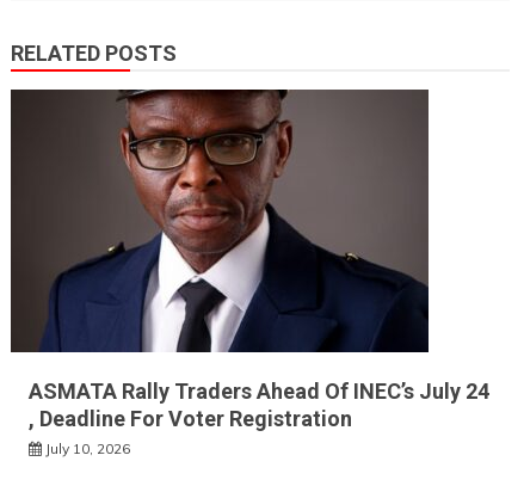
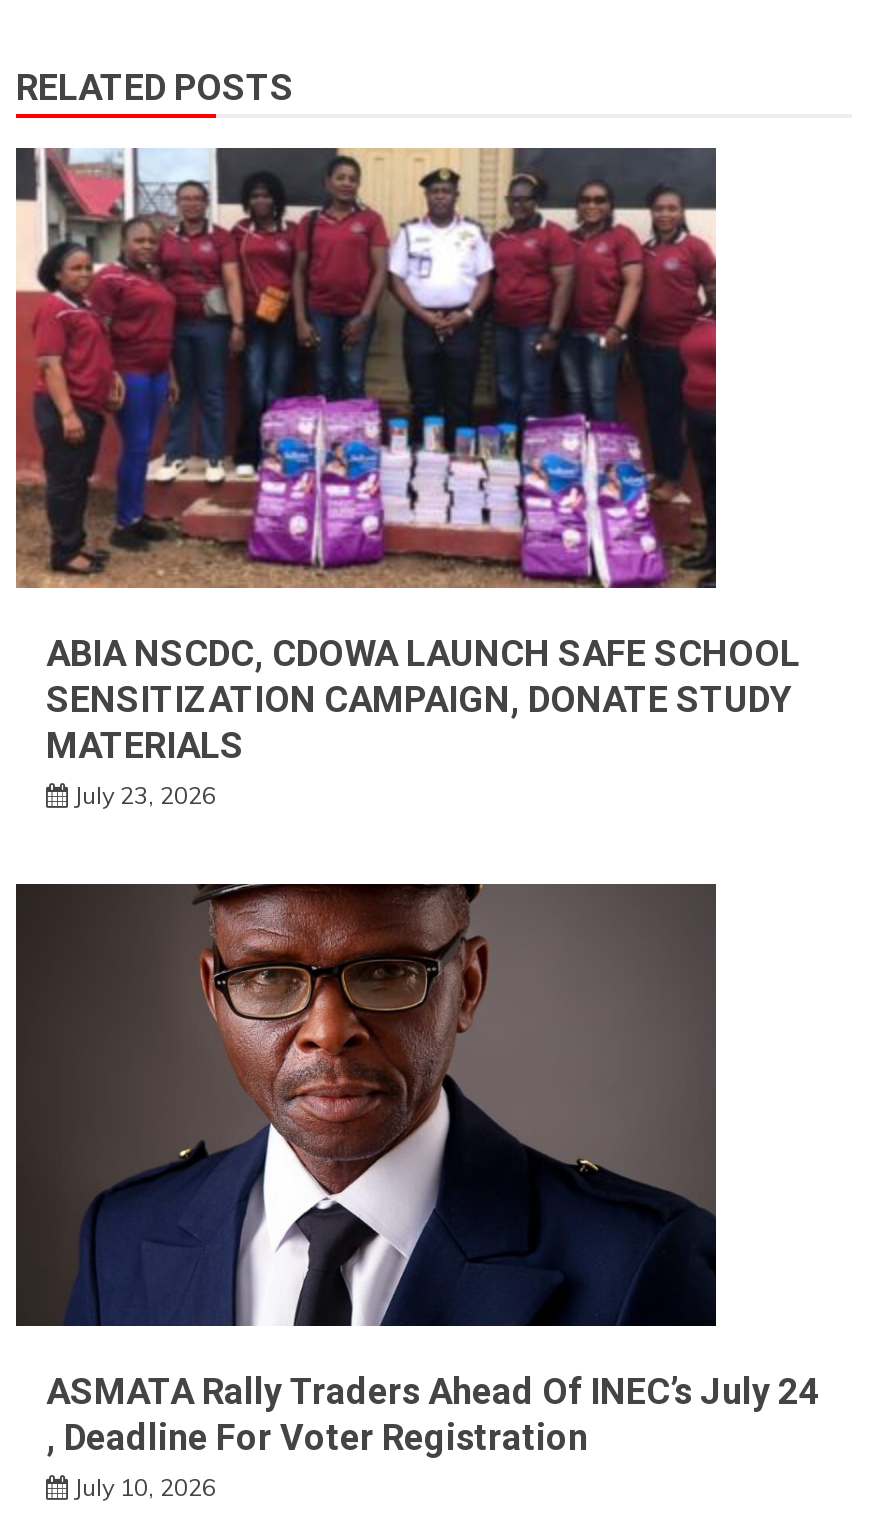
none -> [14,146,800,811] [image] | ABIA NSCDC, CDOWA LAUNCH SAFE SCHOOL | SENSITIZATION CAMPAIGN, DONATE STUDY | MATERIALS | July 23, 2026

